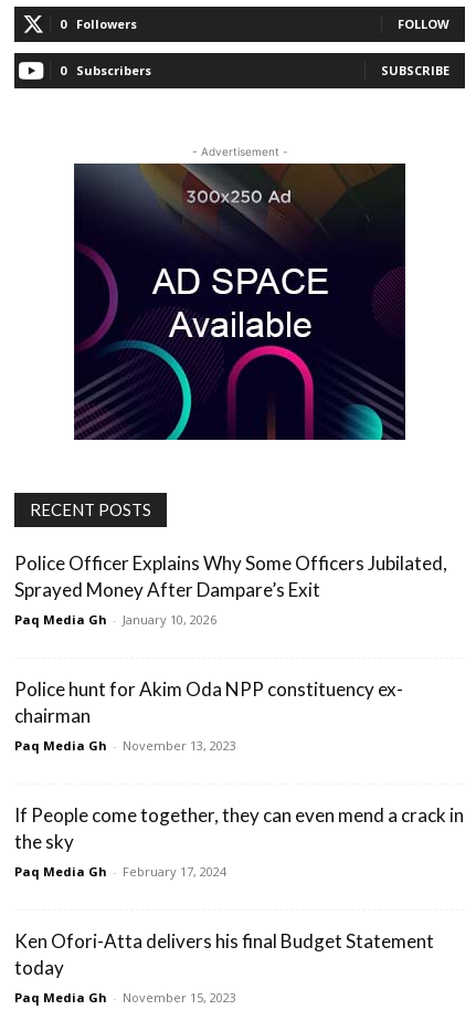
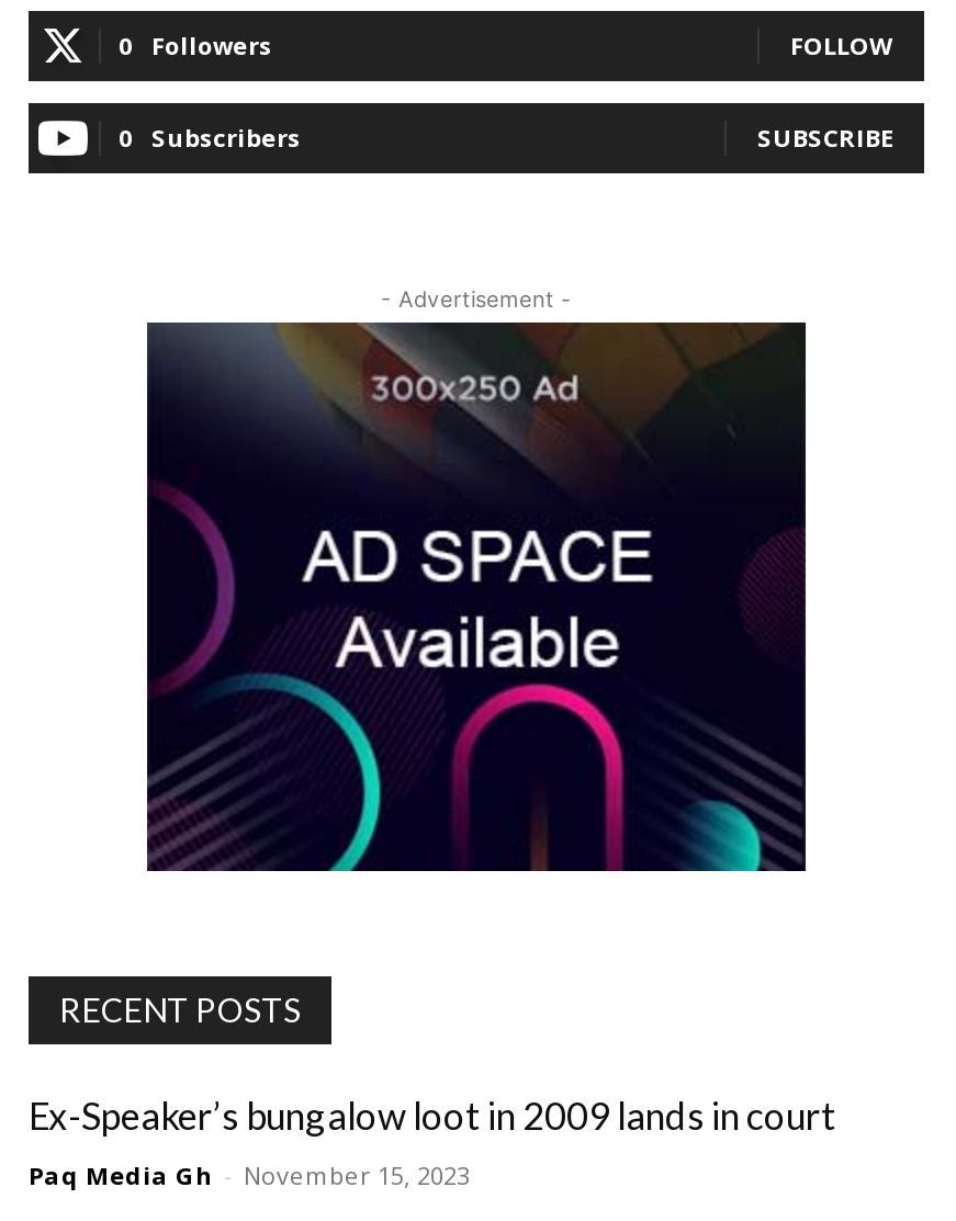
[14,552,464,980] Police Officer Explains Why Some Officers Jubilated, | Sprayed Money After Dampare’s Exit | Paq Media Gh - January 10, 2026 | Police hunt for Akim Oda NPP constituency ex- | chairman | Paq Media Gh - November 13, 2023 | If People come together, they can even mend a crack in | the sky | Paq Media Gh - February 17, 2024 | Ken Ofori-Atta delivers his final Budget Statement | today -> [29,1094,836,1140] Ex-Speaker’s bungalow loot in 2009 lands in court

